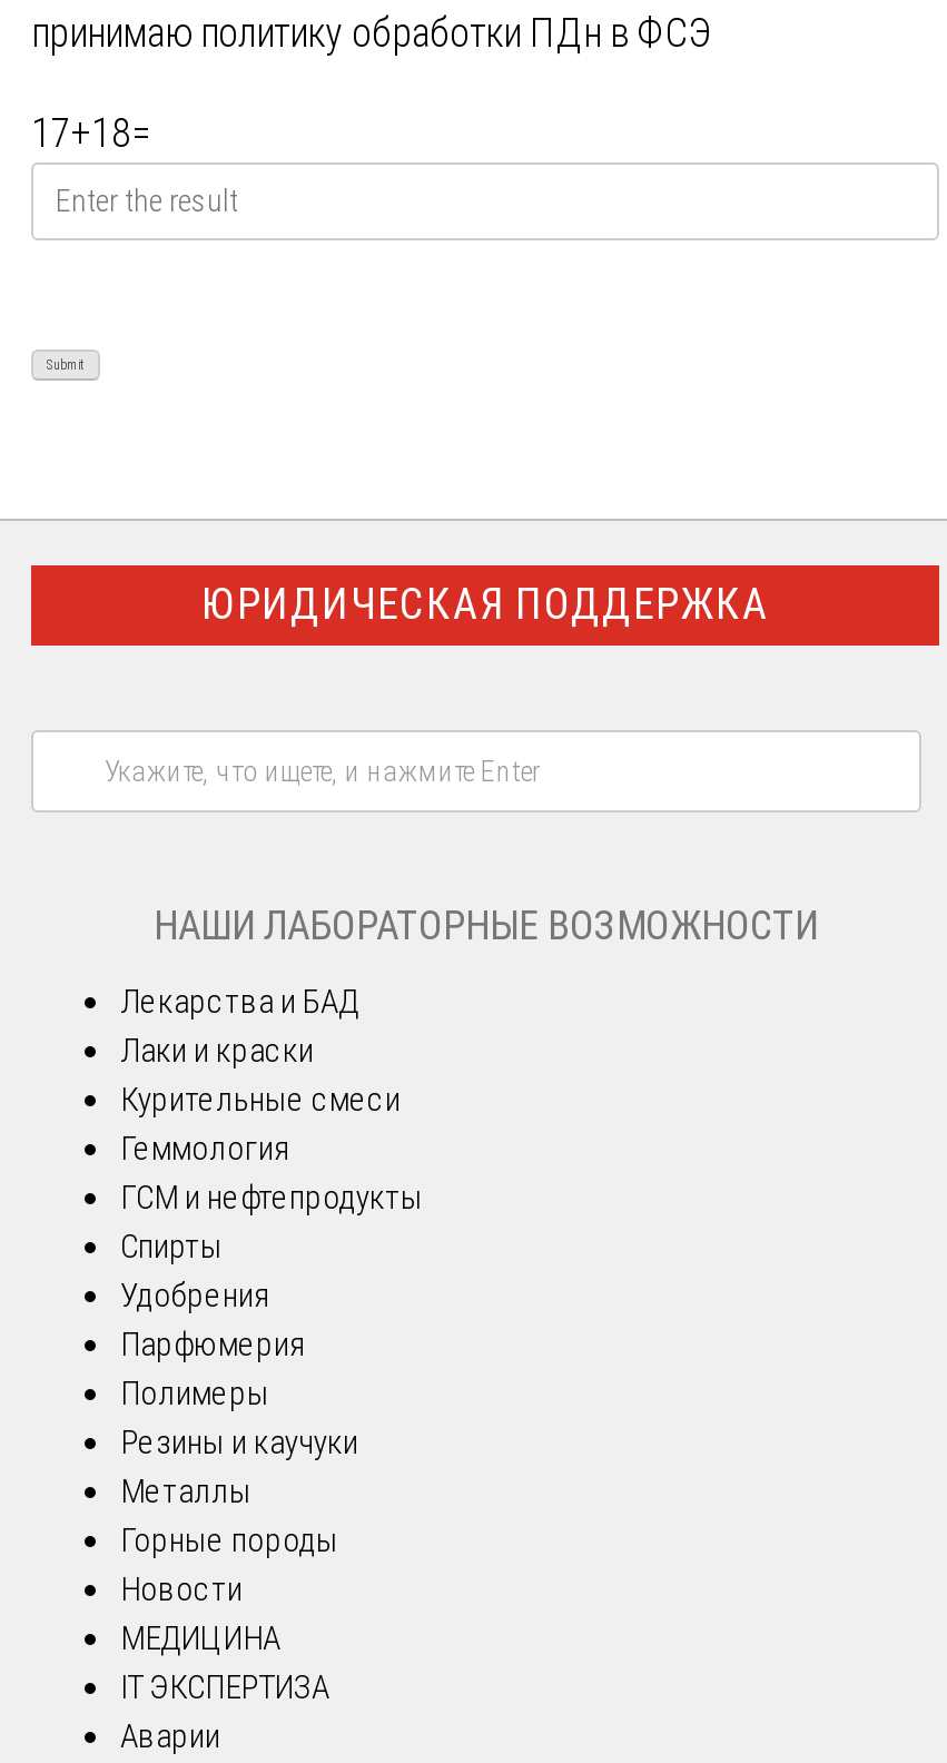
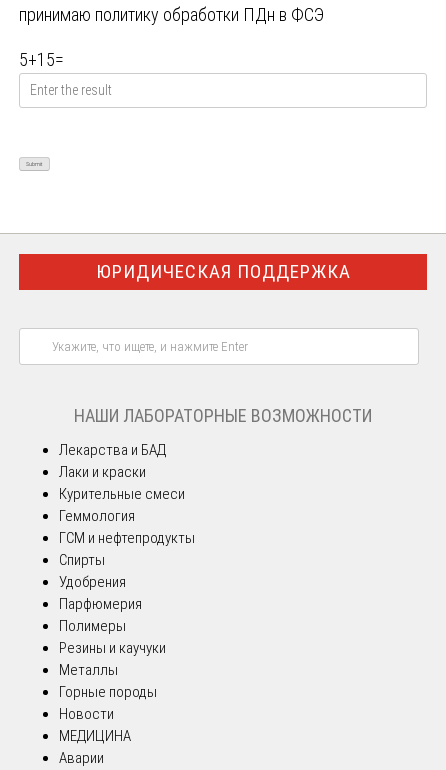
[31,110,151,156] 17+18= -> [19,49,64,70] 5+15=
[120,1668,329,1708] IT ЭКСПЕРТИЗА -> none

